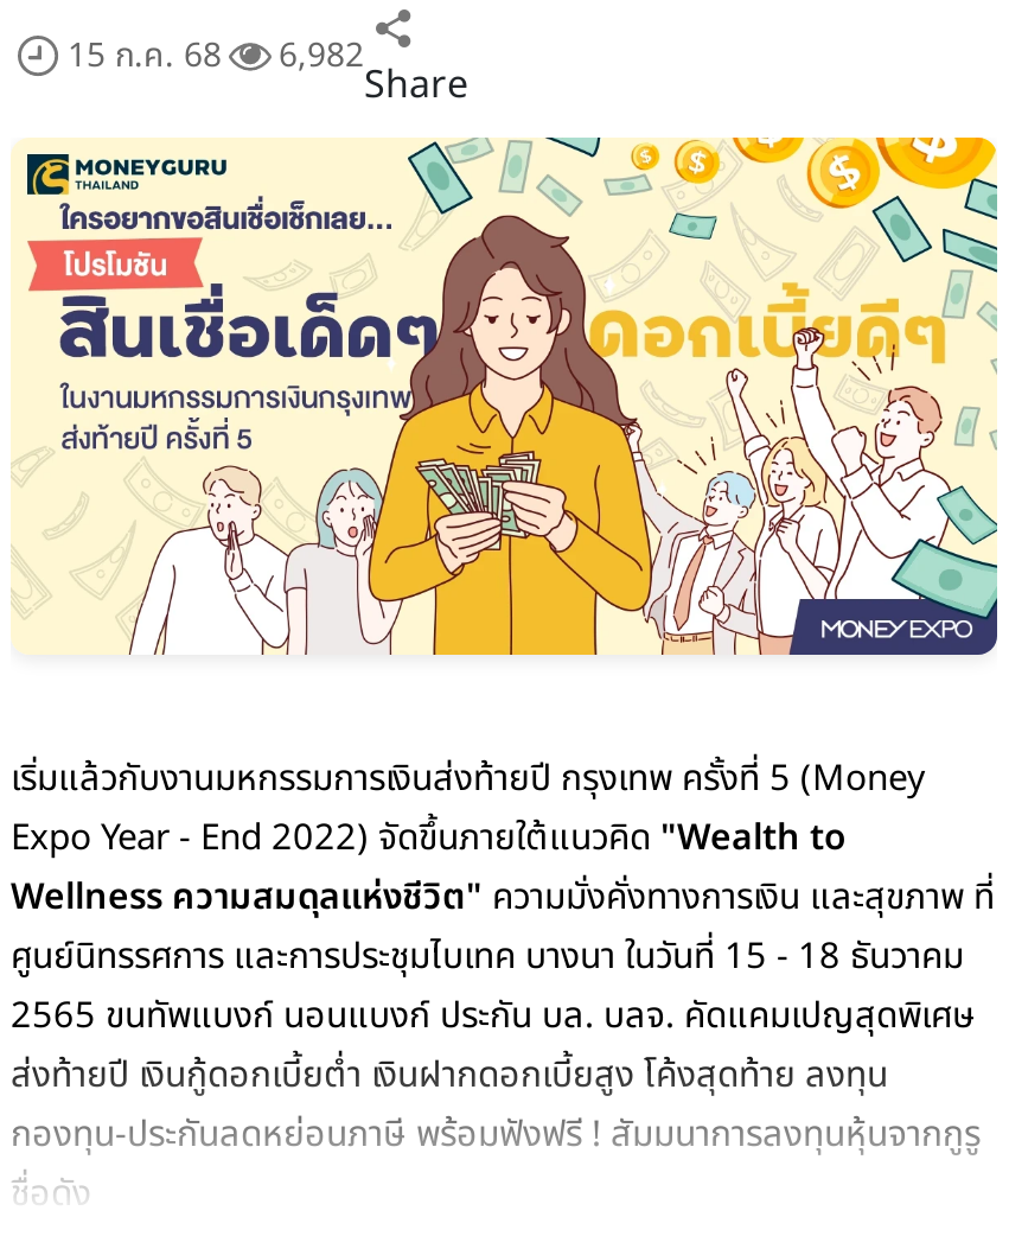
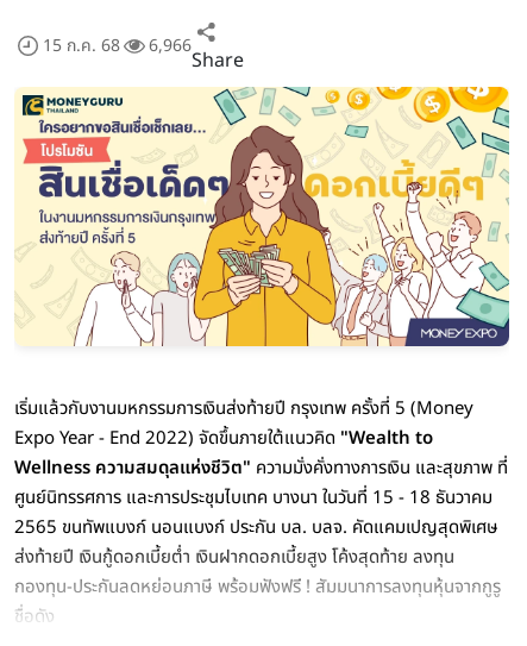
[68,32,468,113] 15 ก.ค. 68 6,982Share -> [43,34,244,75] 15 ก.ค. 68 6,966Share

